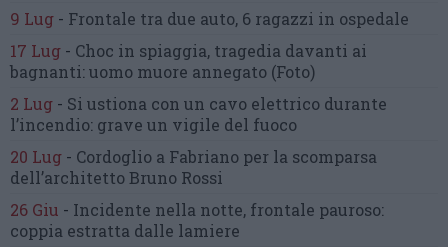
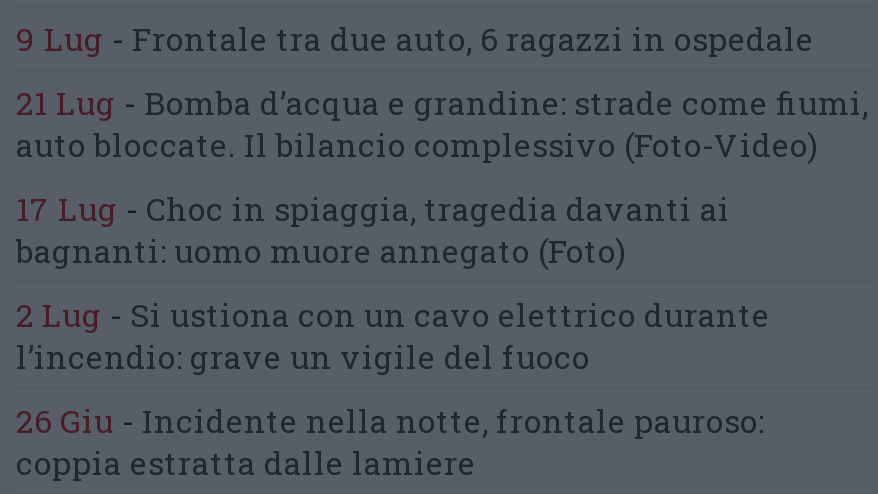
none -> [16,80,868,164] 21 Lug - Bomba d’acqua e grandine: strade come fiumi, | auto bloccate. Il bilancio complessivo (Foto-Video)
moved [10,40,387,135] -> [16,186,770,376]: 17 Lug - Choc in spiaggia, tragedia davanti ai | bagnanti: uomo muore annegato (Foto) | 2 Lug - Si ustiona con un cavo elettrico durante | l’incendio: grave un vigile del fuoco
[10,146,377,188] 20 Lug - Cordoglio a Fabriano per la scomparsa | dell’architetto Bruno Rossi -> none

